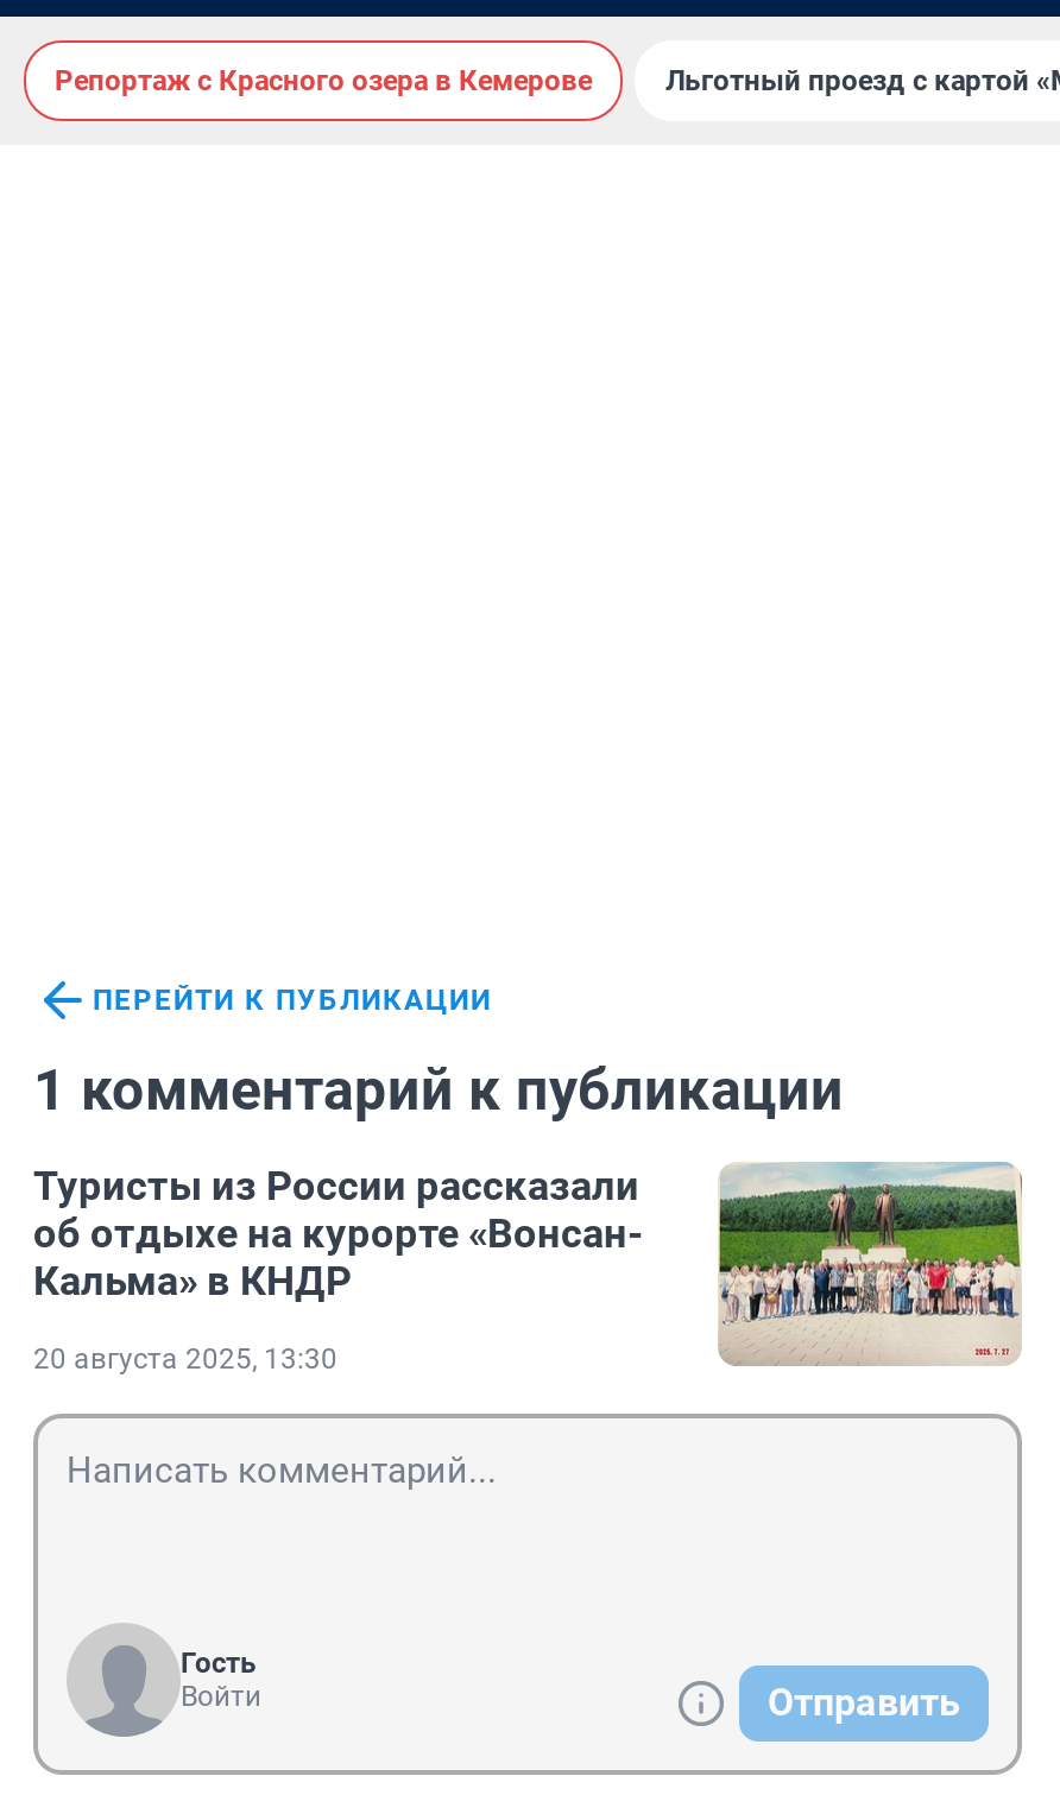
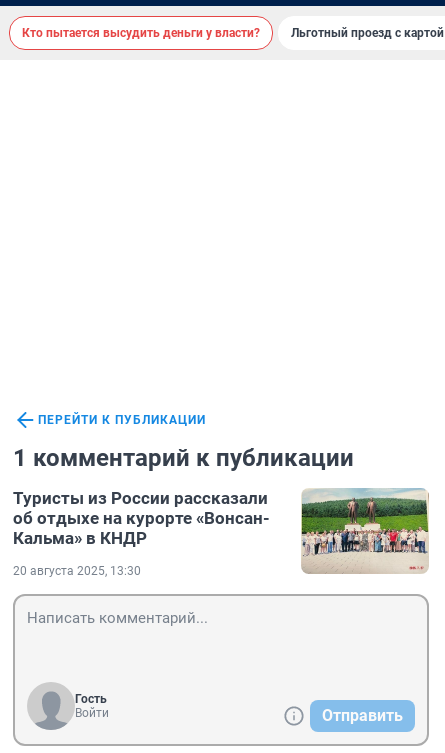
[55,64,592,97] Репортаж с Красного озера в Кемерове -> [22,26,260,40] Кто пытается высудить деньги у власти?

